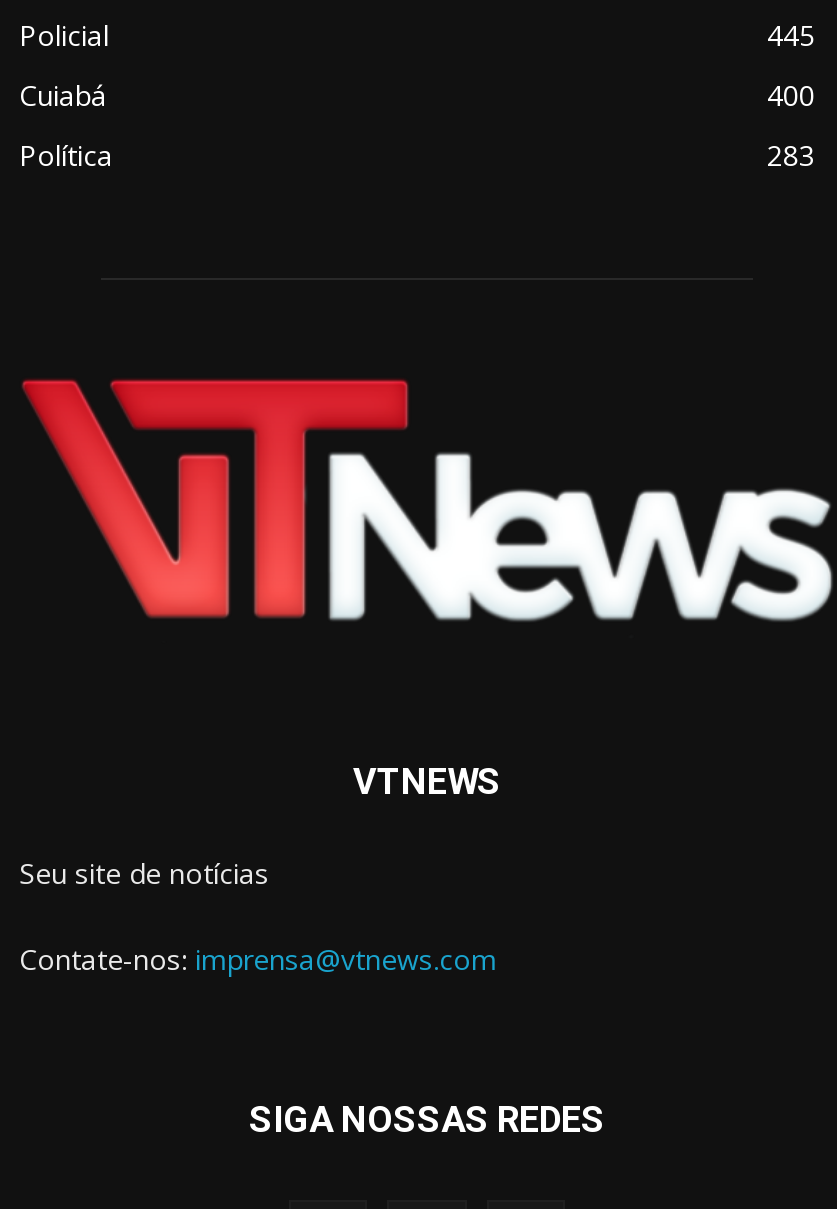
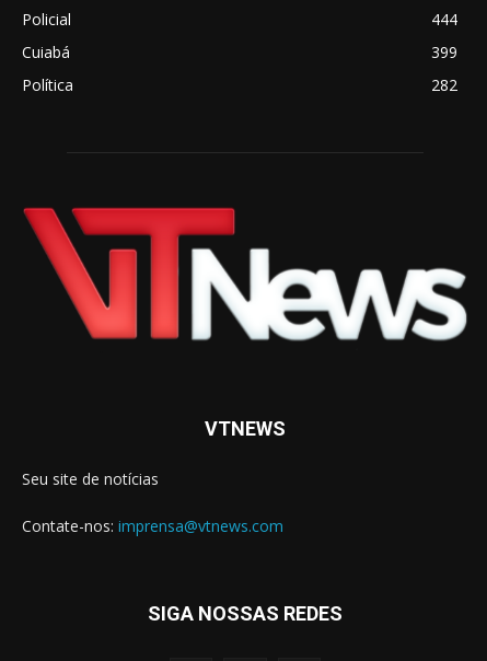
[767,15,815,53] 445 -> [431,9,457,30] 444
[767,75,815,113] 400 -> [431,42,457,63] 399
[767,135,815,173] 283 -> [431,75,457,95] 282

